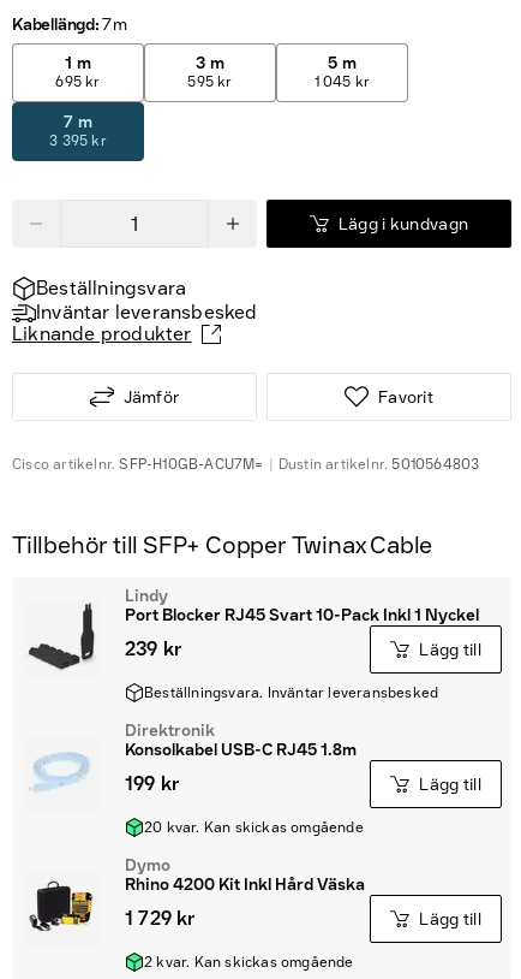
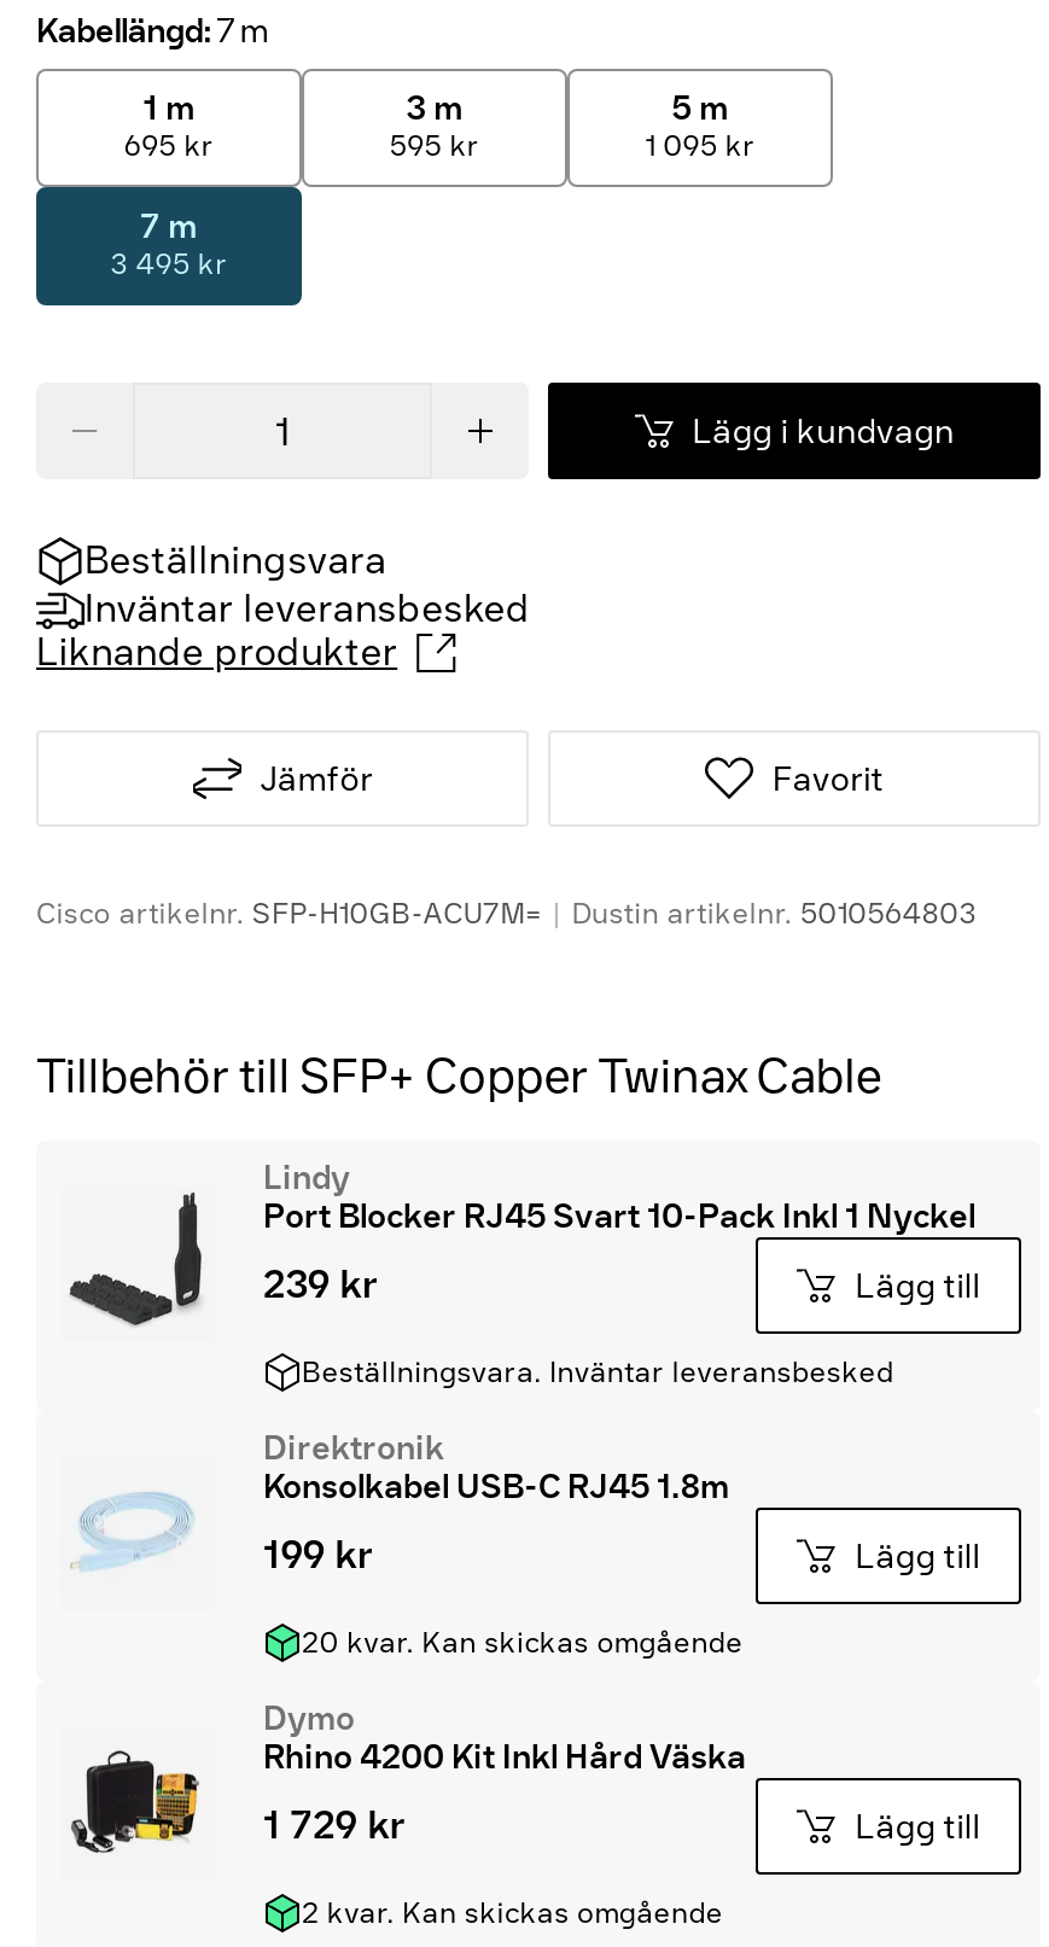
[314,74,370,91] 1 045 kr -> [645,130,755,164] 1 095 kr
[49,133,107,150] 3 395 kr -> [110,248,228,282] 3 495 kr

